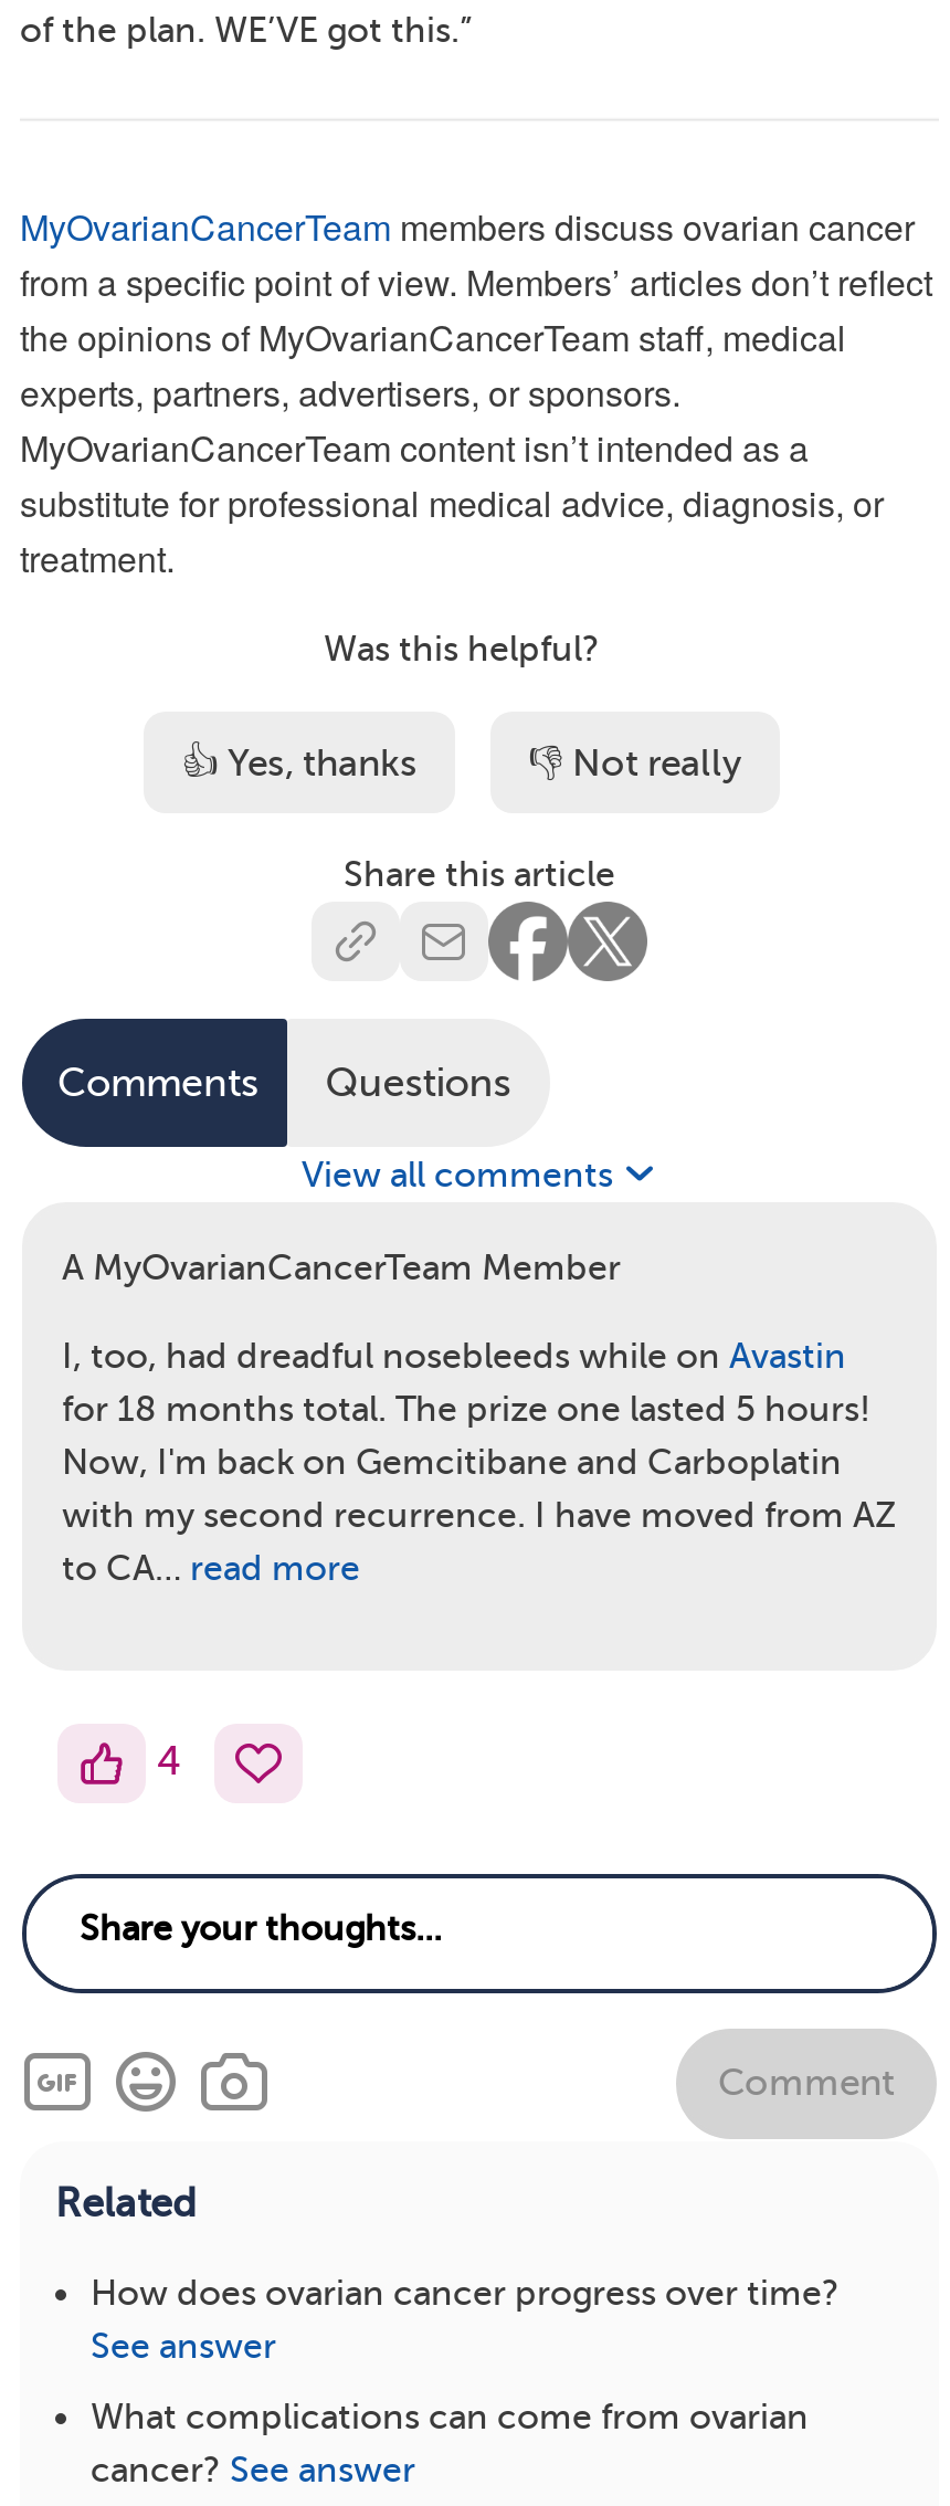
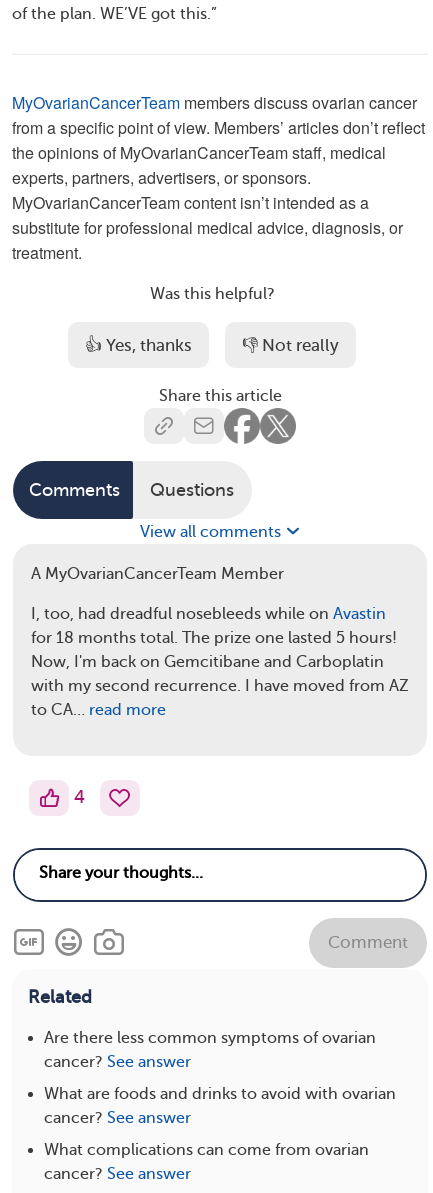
[91,2274,840,2366] How does ovarian cancer progress over time? | See answer -> [44,1029,396,1127] Are there less common symptoms of ovarian | cancer? See answer | What are foods and drinks to avoid with ovarian | cancer? See answer

